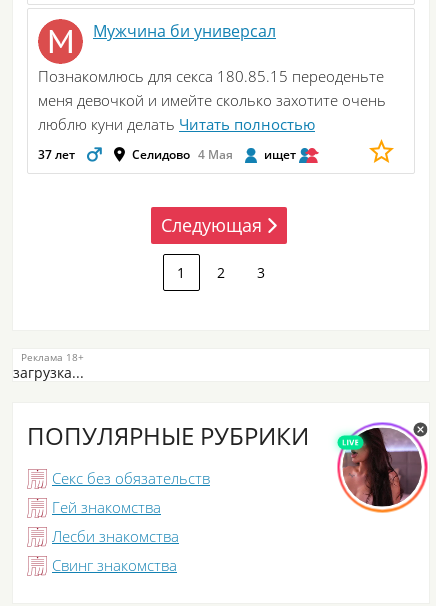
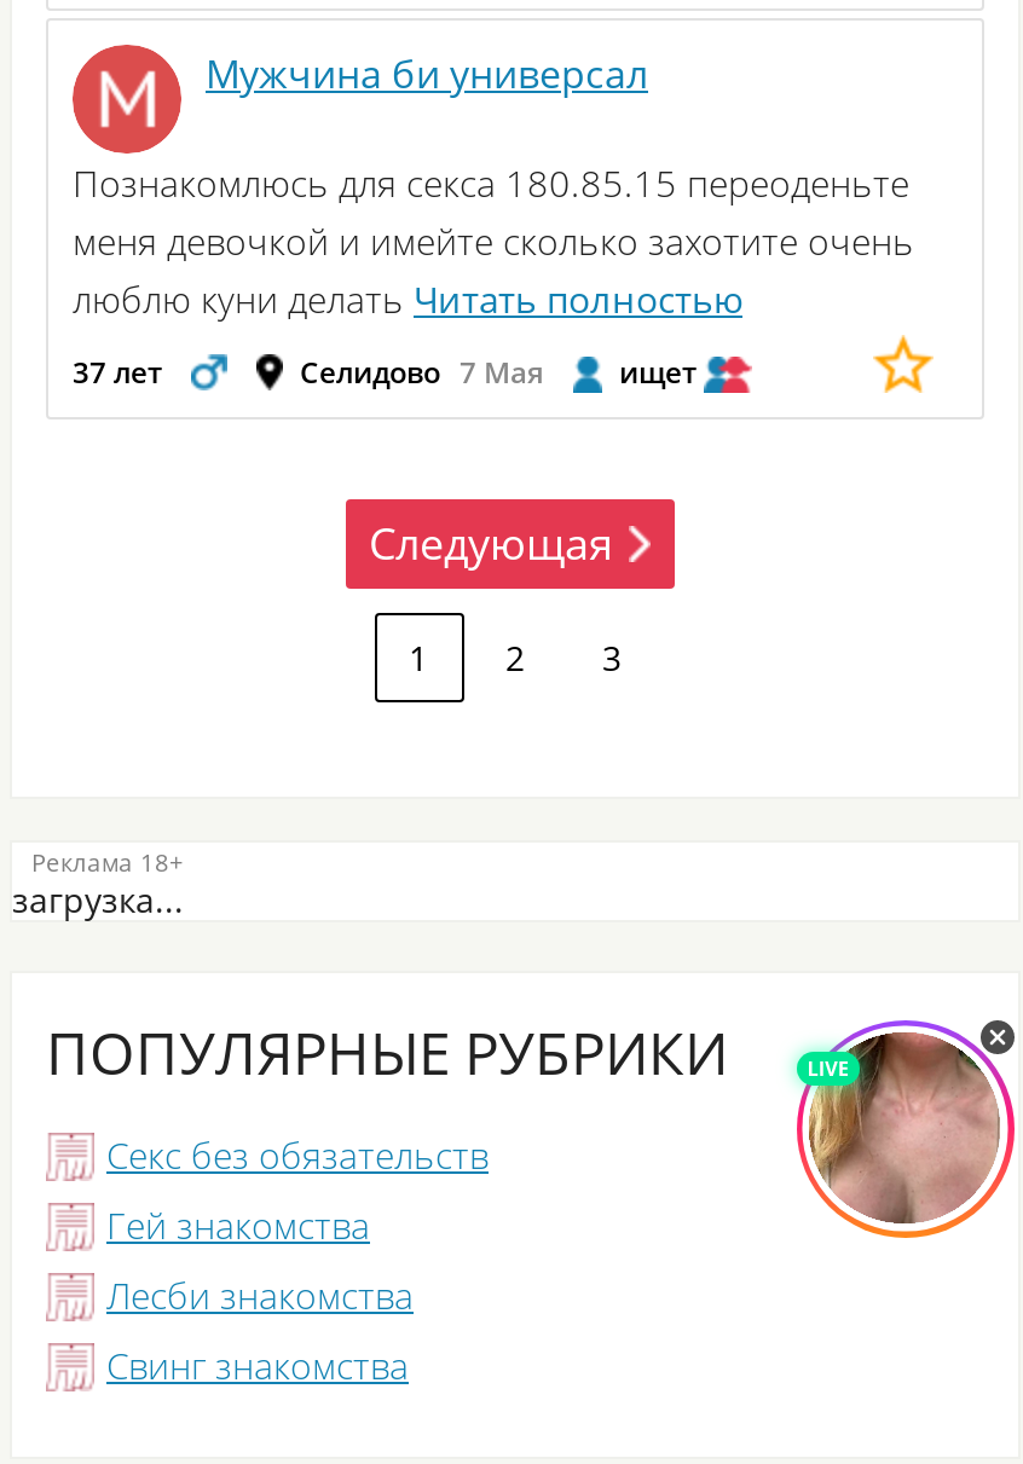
[132,146,299,163] Селидово 4 Мая ищет -> [300,351,704,392] Селидово 7 Мая ищет
[343,428,422,507] [image] -> [808,1031,1001,1227] [image]

